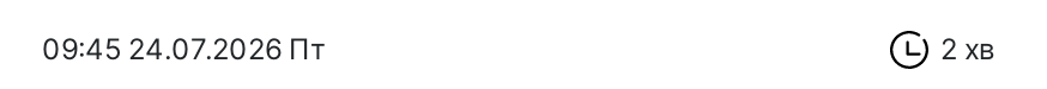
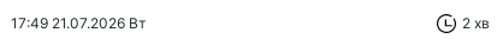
[42,29,325,65] 09:45 24.07.2026 Пт -> [11,15,146,32] 17:49 21.07.2026 Вт

